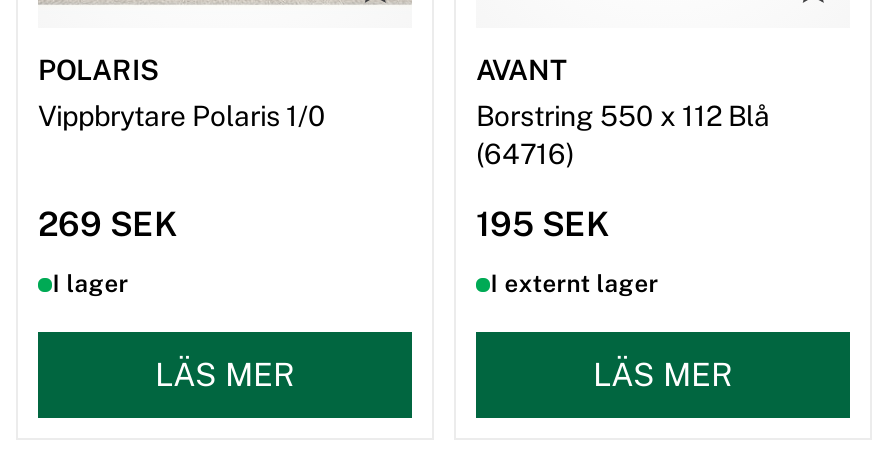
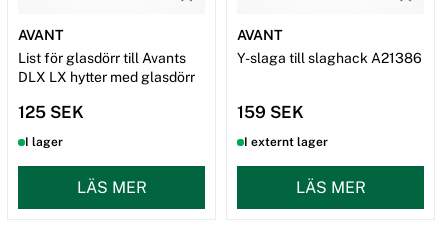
[38,54,326,132] POLARIS | Vippbrytare Polaris 1/0 -> [18,27,195,85] AVANT | List för glasdörr till Avants | DLX LX hytter med glasdörr
[476,100,770,170] Borstring 550 x 112 Blå | (64716) -> [237,50,422,66] Y-slaga till slaghack A21386
[38,204,178,244] 269 SEK -> [18,102,84,122] 125 SEK
[476,204,610,244] 195 SEK -> [237,102,304,122] 159 SEK

